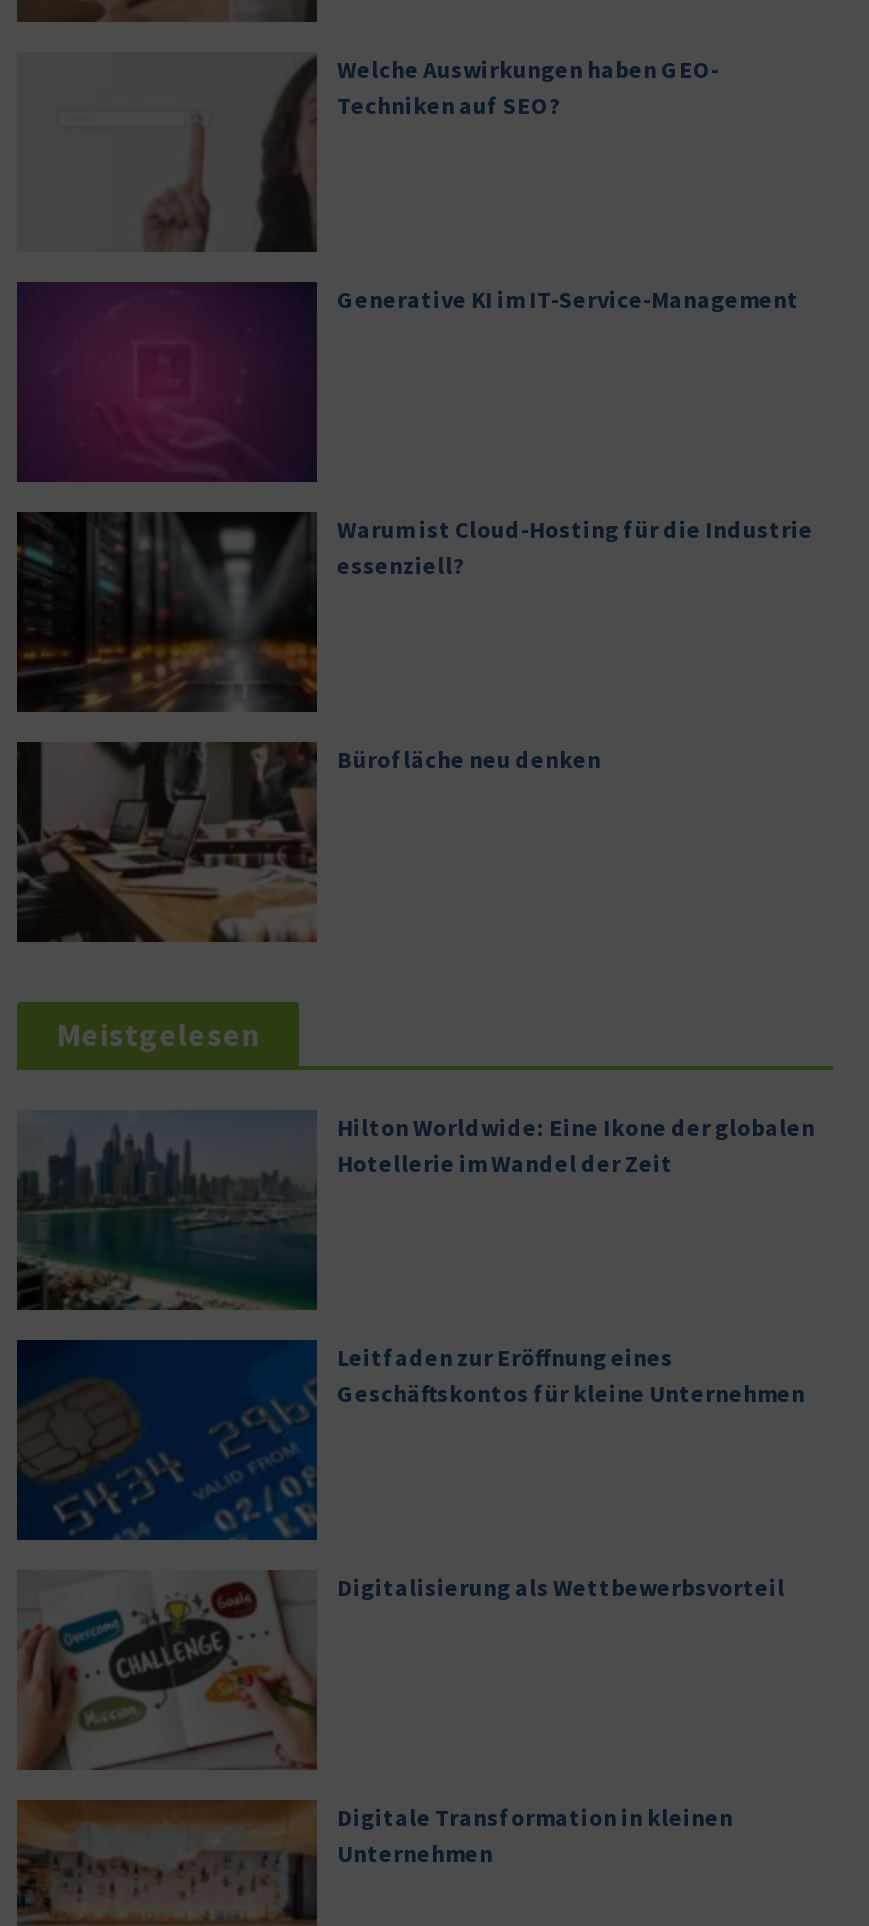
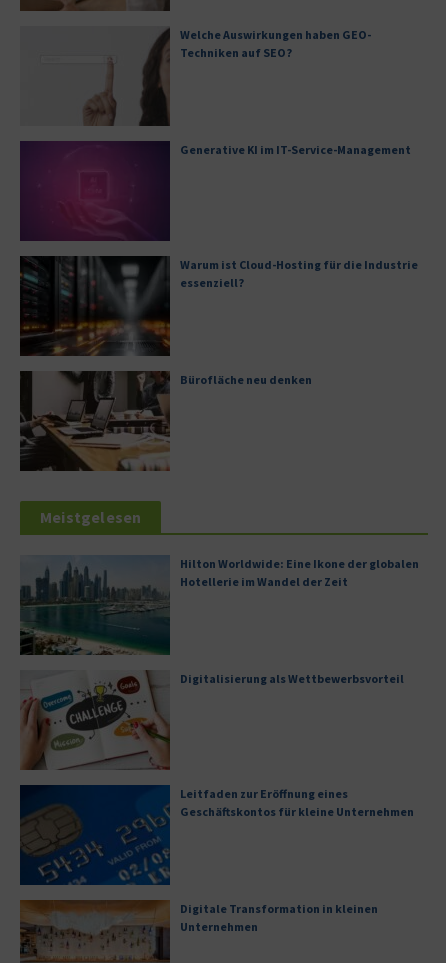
moved [17,1342,805,1540] -> [20,786,414,885]: [image] | Leitfaden zur Eröffnung eines | Geschäftskontos für kleine Unternehmen
moved [17,1570,785,1772] -> [20,670,404,771]: [image] | Digitalisierung als Wettbewerbsvorteil

